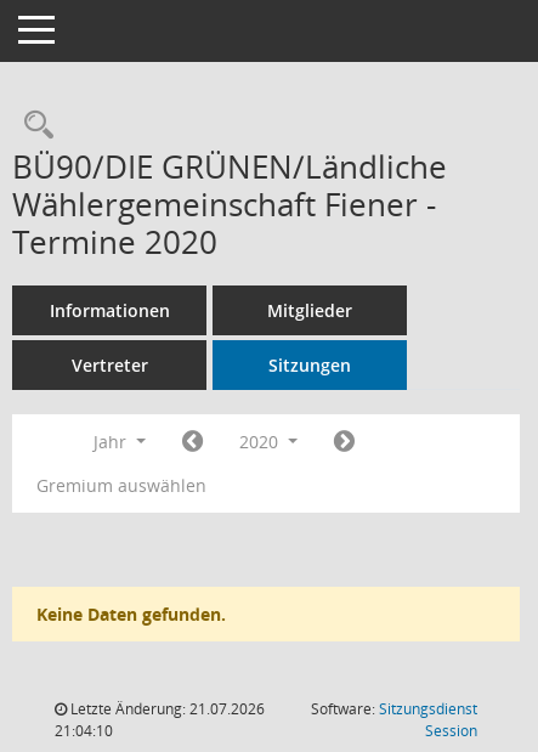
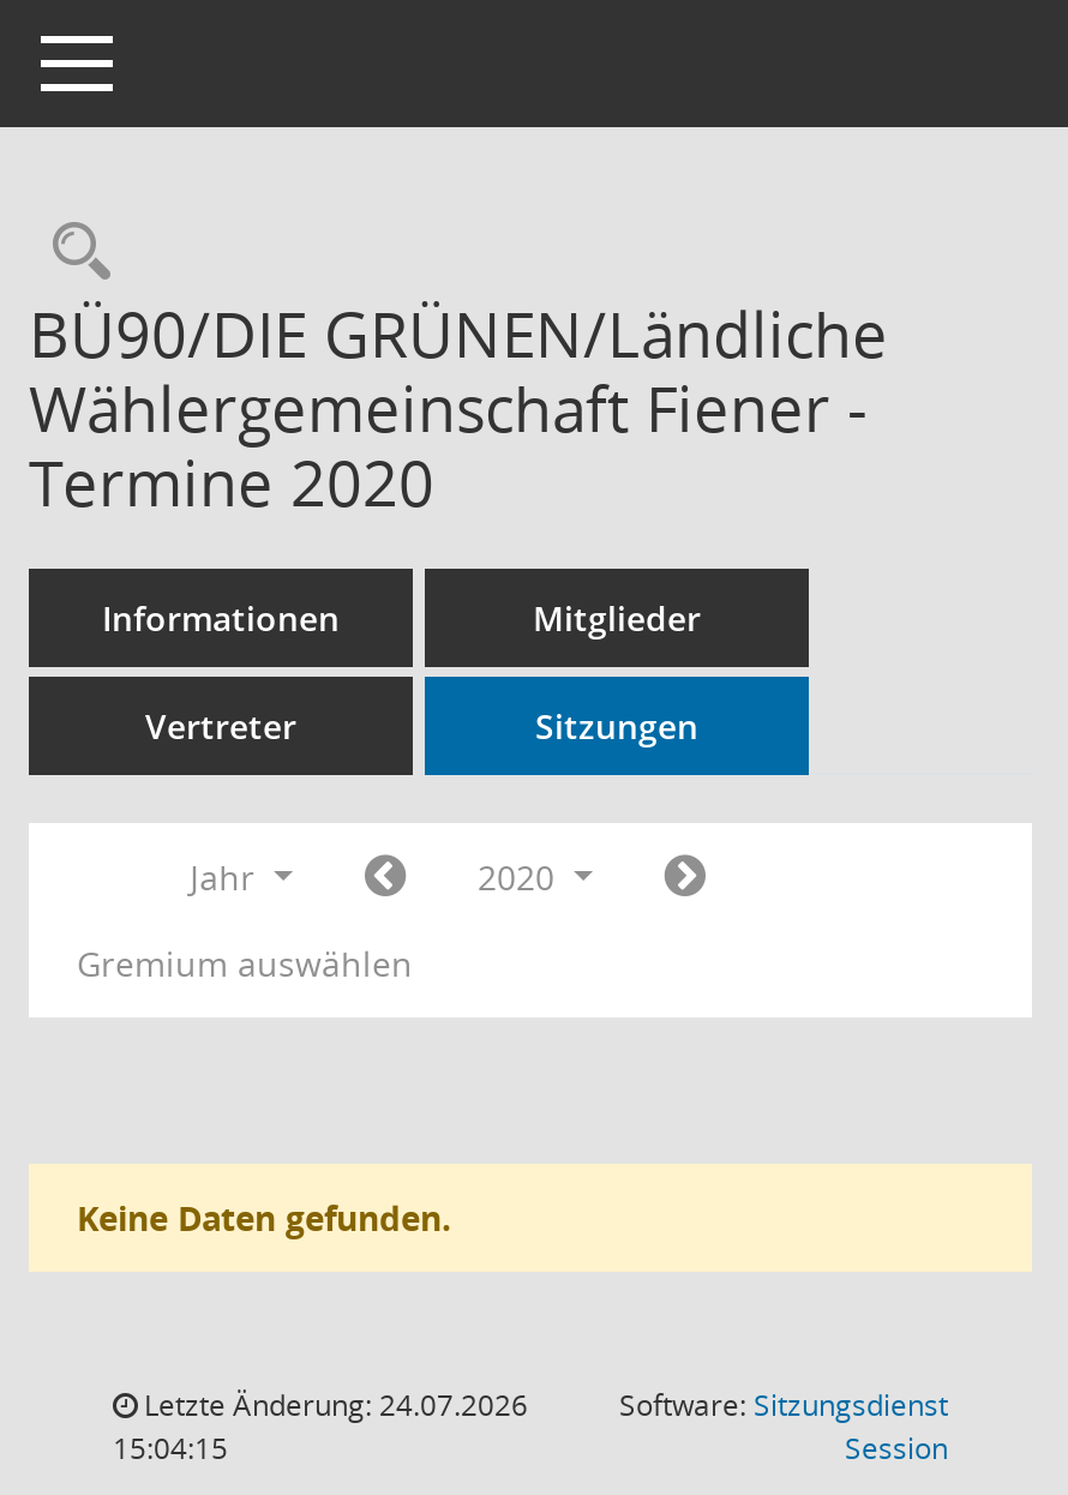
[67,699,265,719] Letzte Änderung: 21.07.2026 -> [137,1385,528,1425] Letzte Änderung: 24.07.2026
[55,720,113,741] 21:04:10 -> [113,1428,228,1469] 15:04:15

